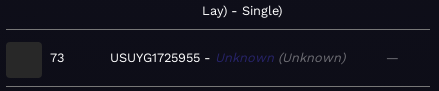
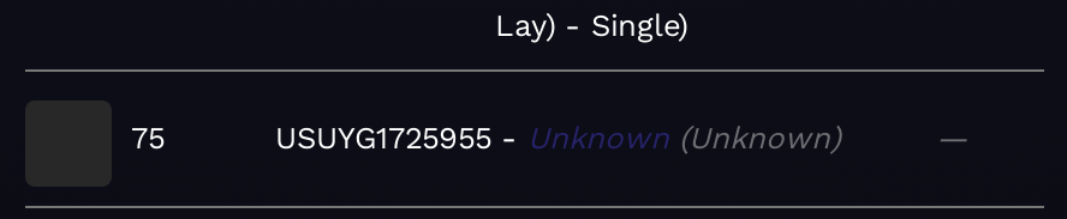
[50,50,64,65] 73 -> [131,121,165,157] 75

